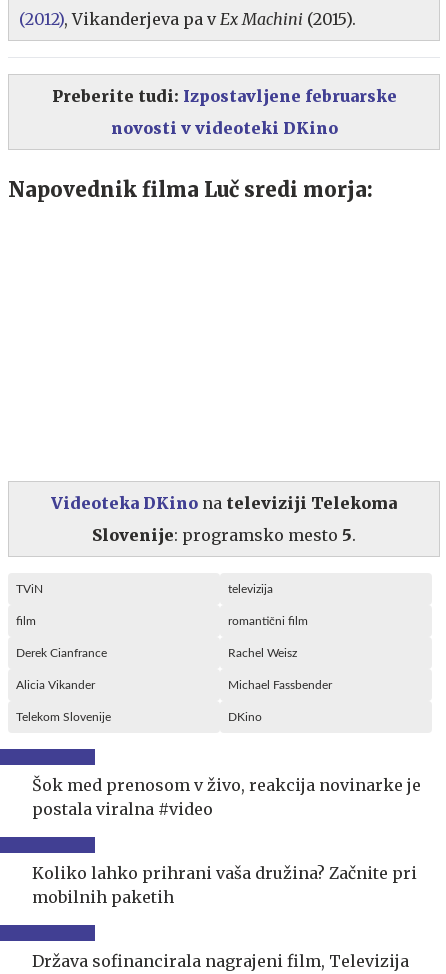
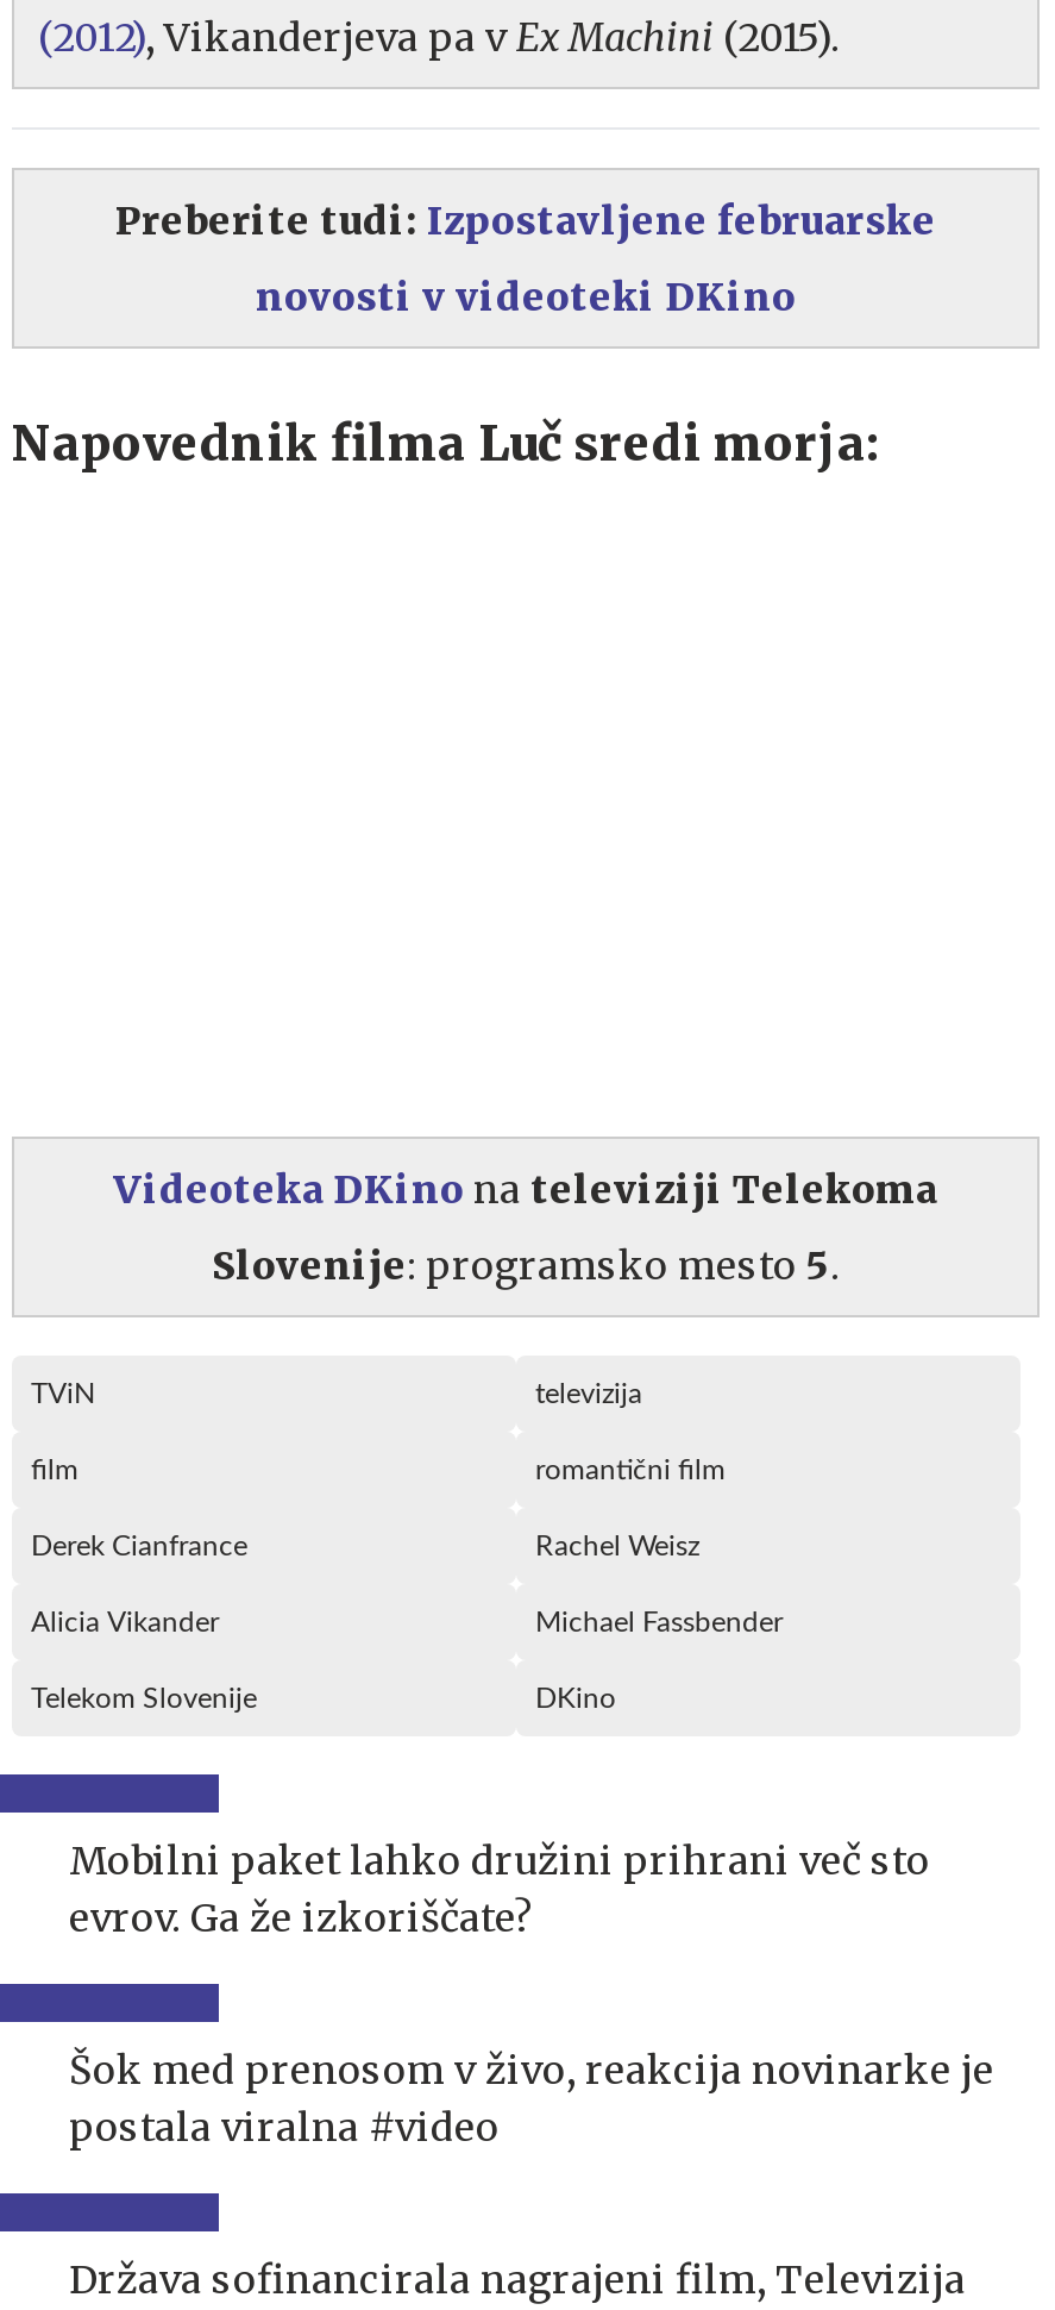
none -> [69,1836,930,1941] Mobilni paket lahko družini prihrani več sto | evrov. Ga že izkoriščate?
moved [32,775,421,819] -> [69,2046,994,2151]: Šok med prenosom v živo, reakcija novinarke je | postala viralna #video
[32,863,417,907] Koliko lahko prihrani vaša družina? Začnite pri | mobilnih paketih -> none

